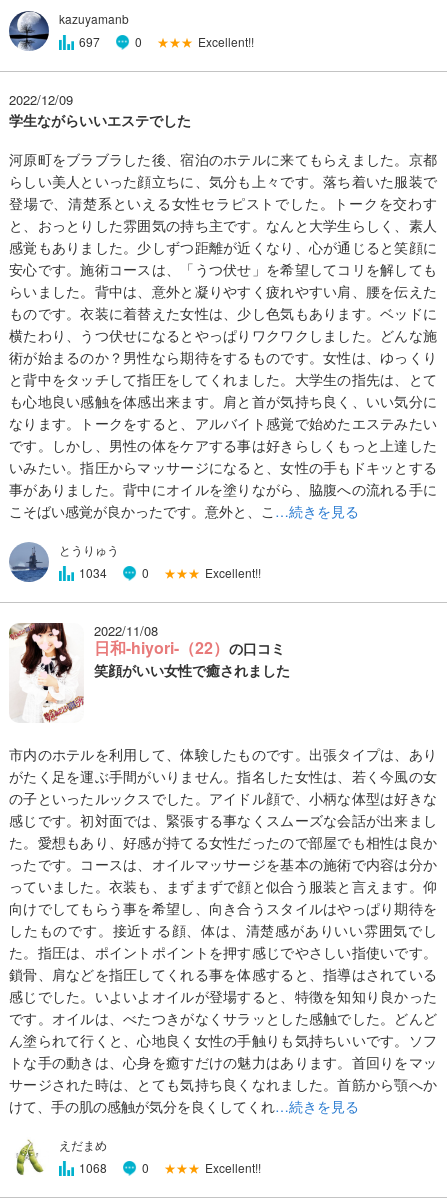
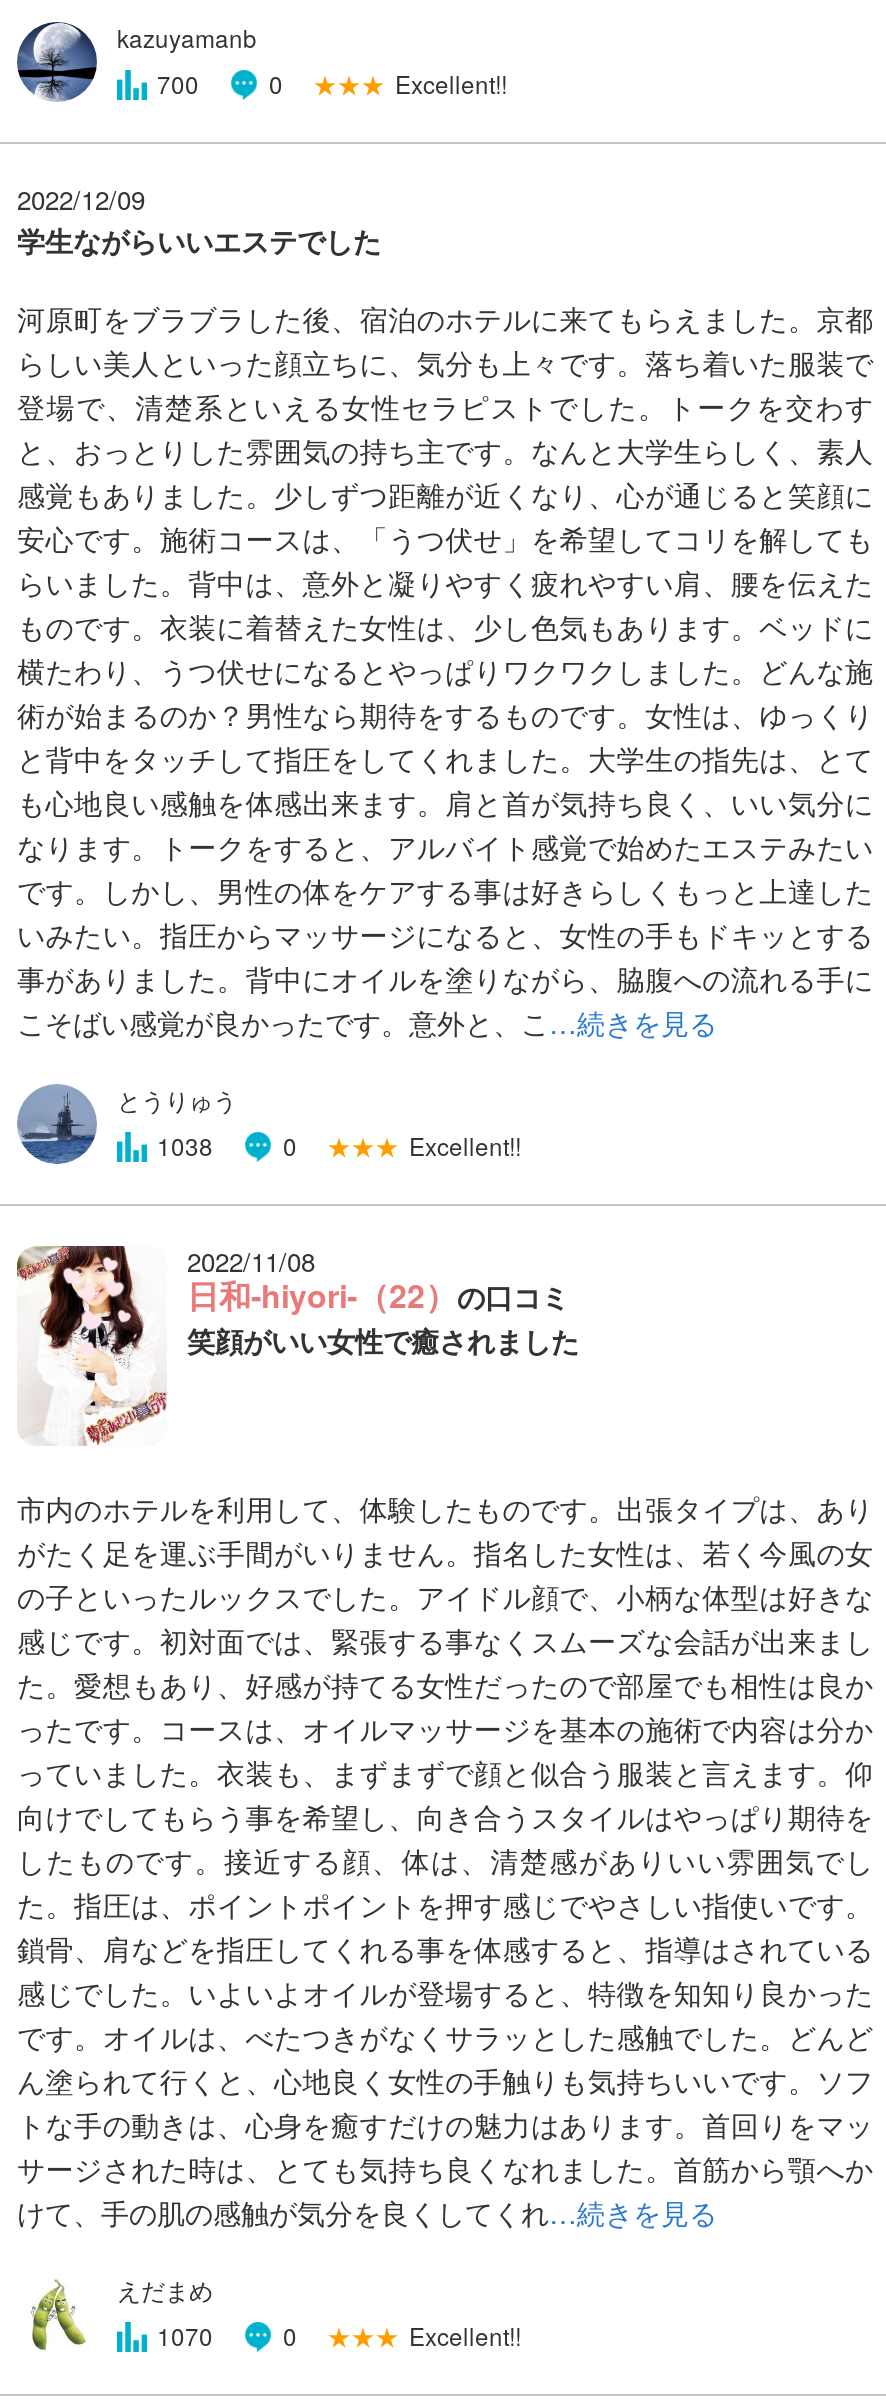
[79,33,100,50] 697 -> [157,66,199,100] 700
[79,564,107,581] 1034 -> [157,1128,213,1162] 1038
[79,1159,107,1176] 1068 -> [157,2318,213,2352] 1070

